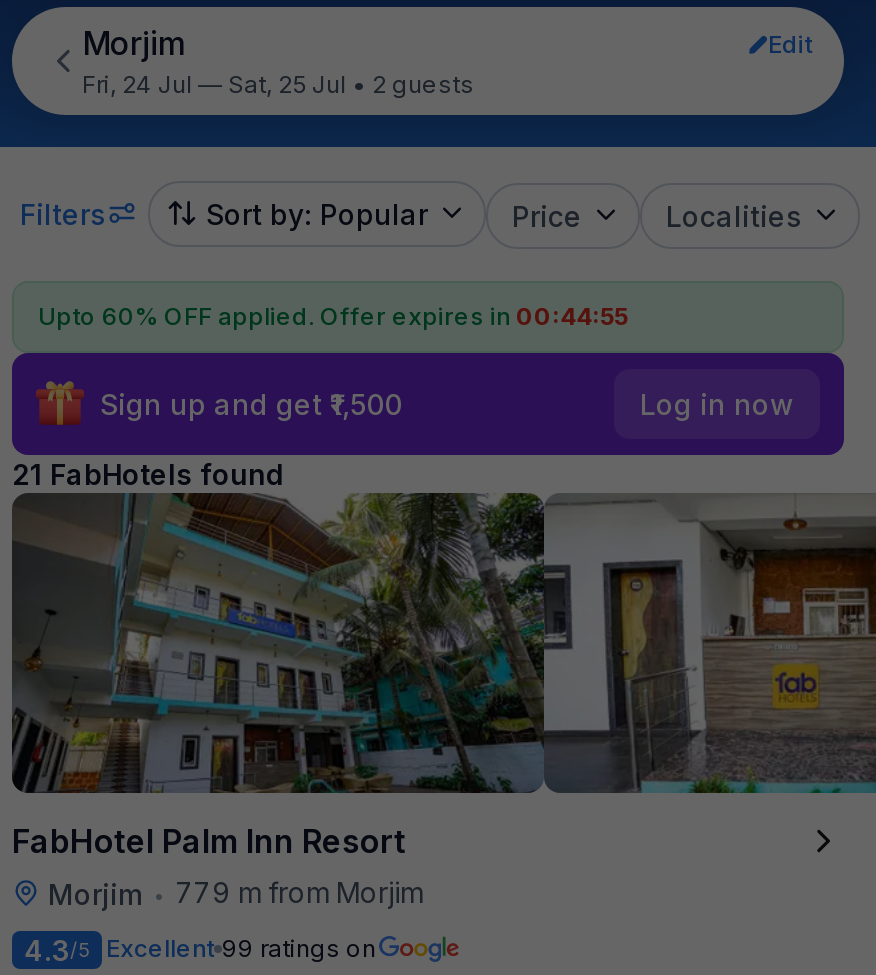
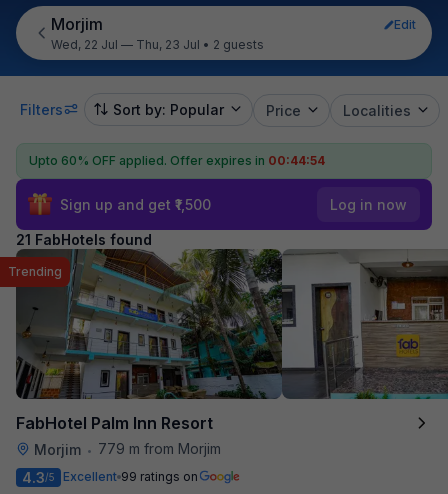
[82,69,474,99] Fri, 24 Jul — Sat, 25 Jul • 2 guests -> [51,37,264,52] Wed, 22 Jul — Thu, 23 Jul • 2 guests
none -> [8,263,62,278] Trending

